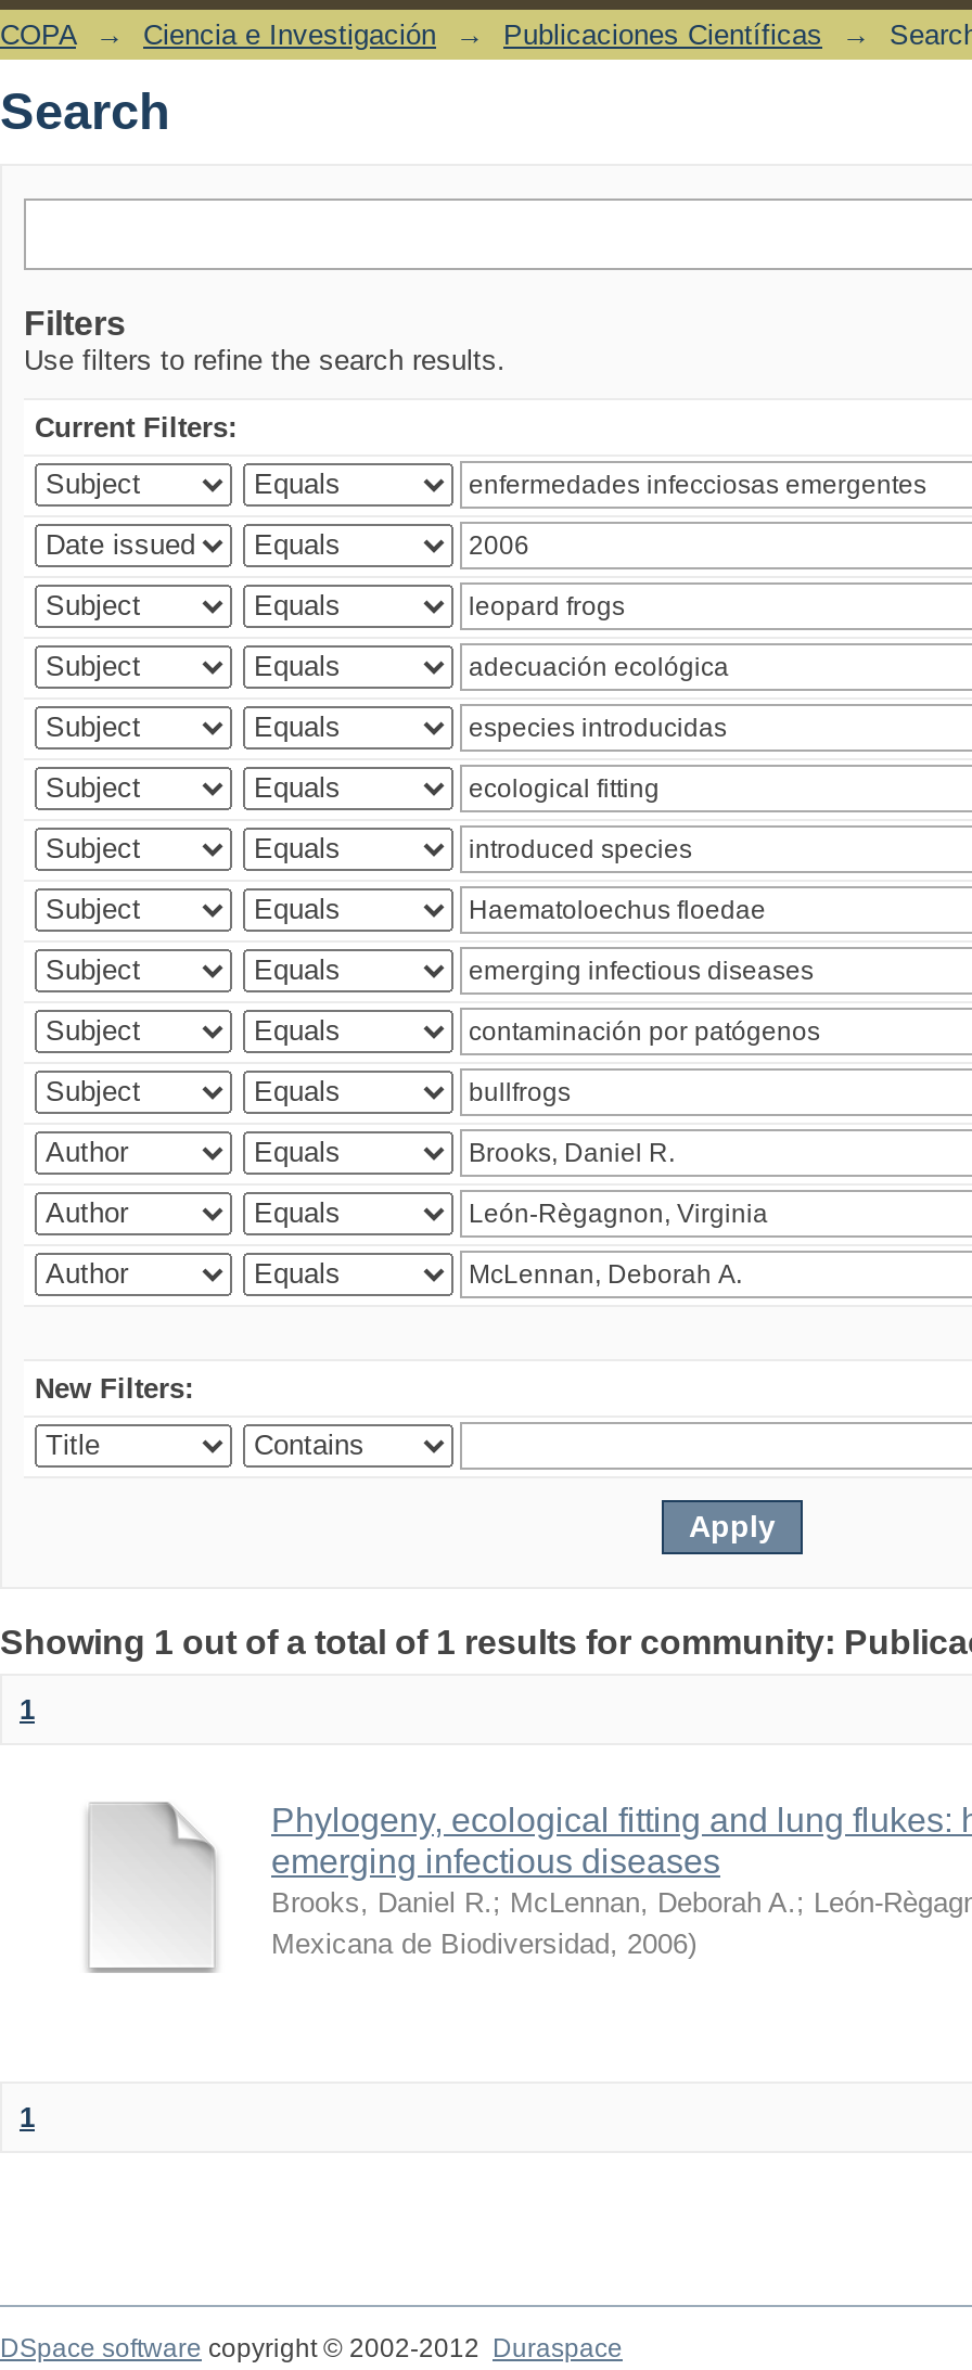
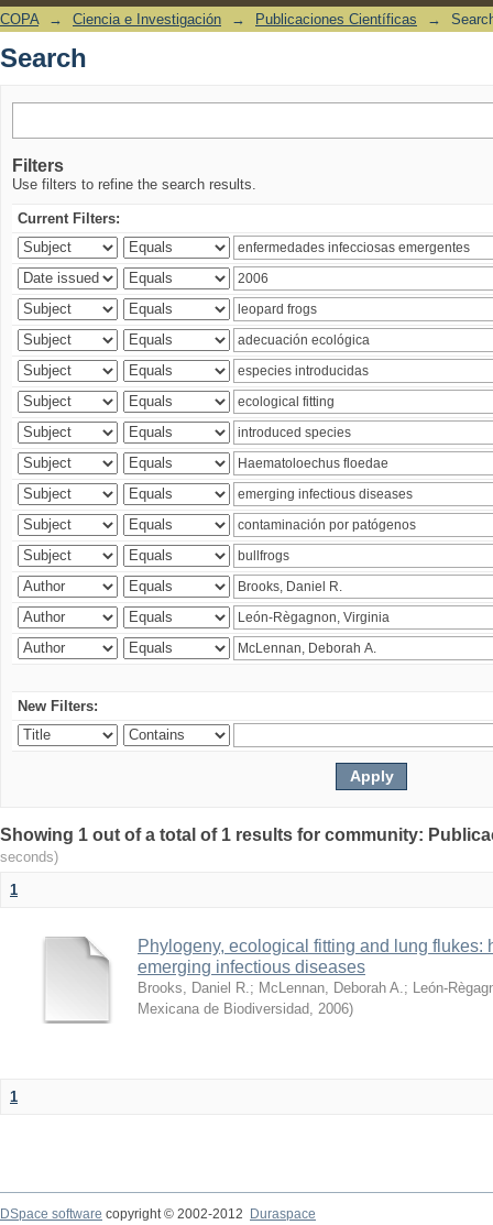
none -> [0,848,58,865] seconds)

